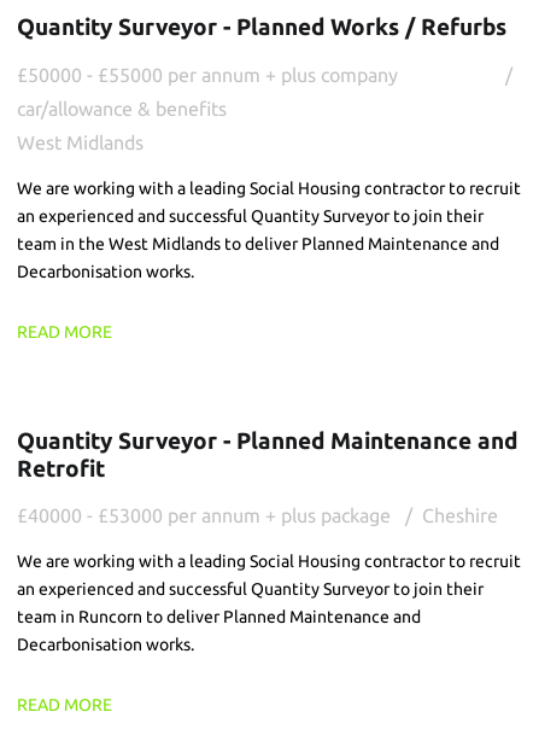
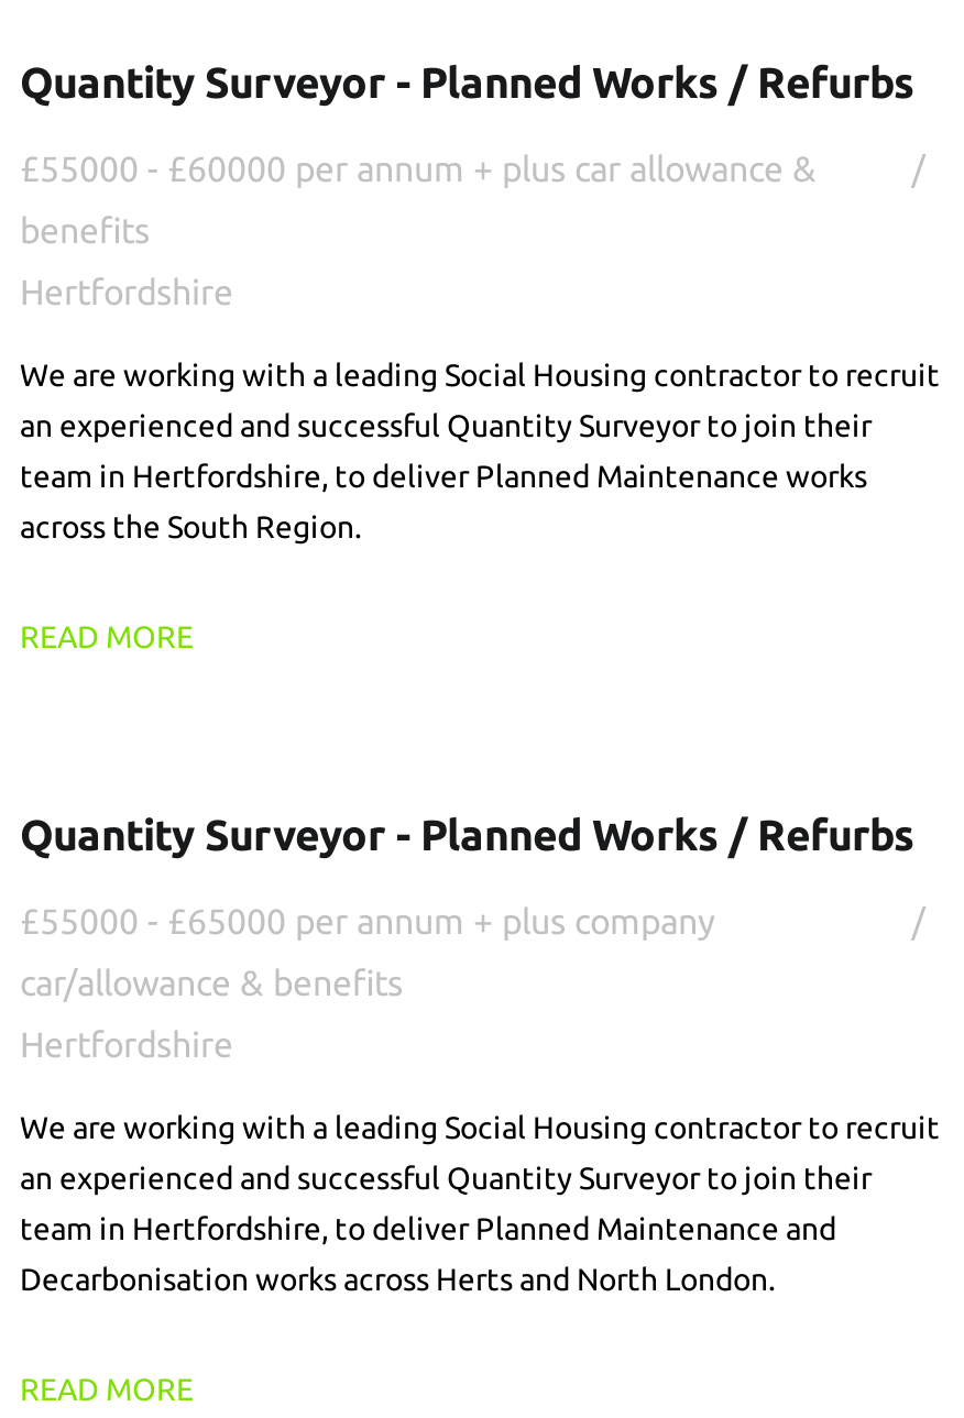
none -> [20,209,150,249] benefits
[17,63,398,85] £50000 - £55000 per annum + plus company -> [20,147,817,187] £55000 - £60000 per annum + plus car allowance &
moved [17,97,227,119] -> [20,962,403,1001]: car/allowance & benefits
[17,131,143,153] West Midlands -> [20,271,233,310] Hertfordshire
[17,234,499,281] team in the West Midlands to deliver Planned Maintenance and | Decarbonisation works. -> [20,458,867,544] team in Hertfordshire, to deliver Planned Maintenance works | across the South Region.
[17,427,517,526] Quantity Surveyor - Planned Maintenance and | Retrofit | £40000 - £53000 per annum + plus package | Cheshire -> [20,810,913,1063] Quantity Surveyor - Planned Works / Refurbs | £55000 - £65000 per annum + plus company | Hertfordshire
[17,607,421,654] team in Runcorn to deliver Planned Maintenance and | Decarbonisation works. -> [20,1211,836,1297] team in Hertfordshire, to deliver Planned Maintenance and | Decarbonisation works across Herts and North London.

